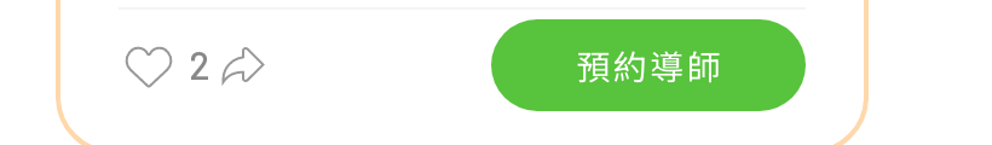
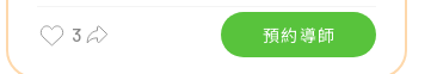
[189,41,213,87] 2 -> [72,23,83,45] 3

